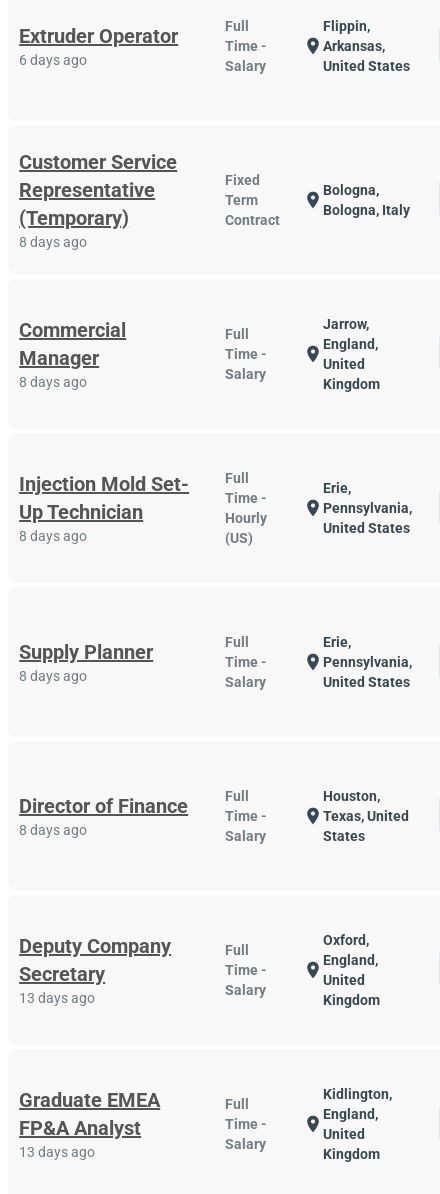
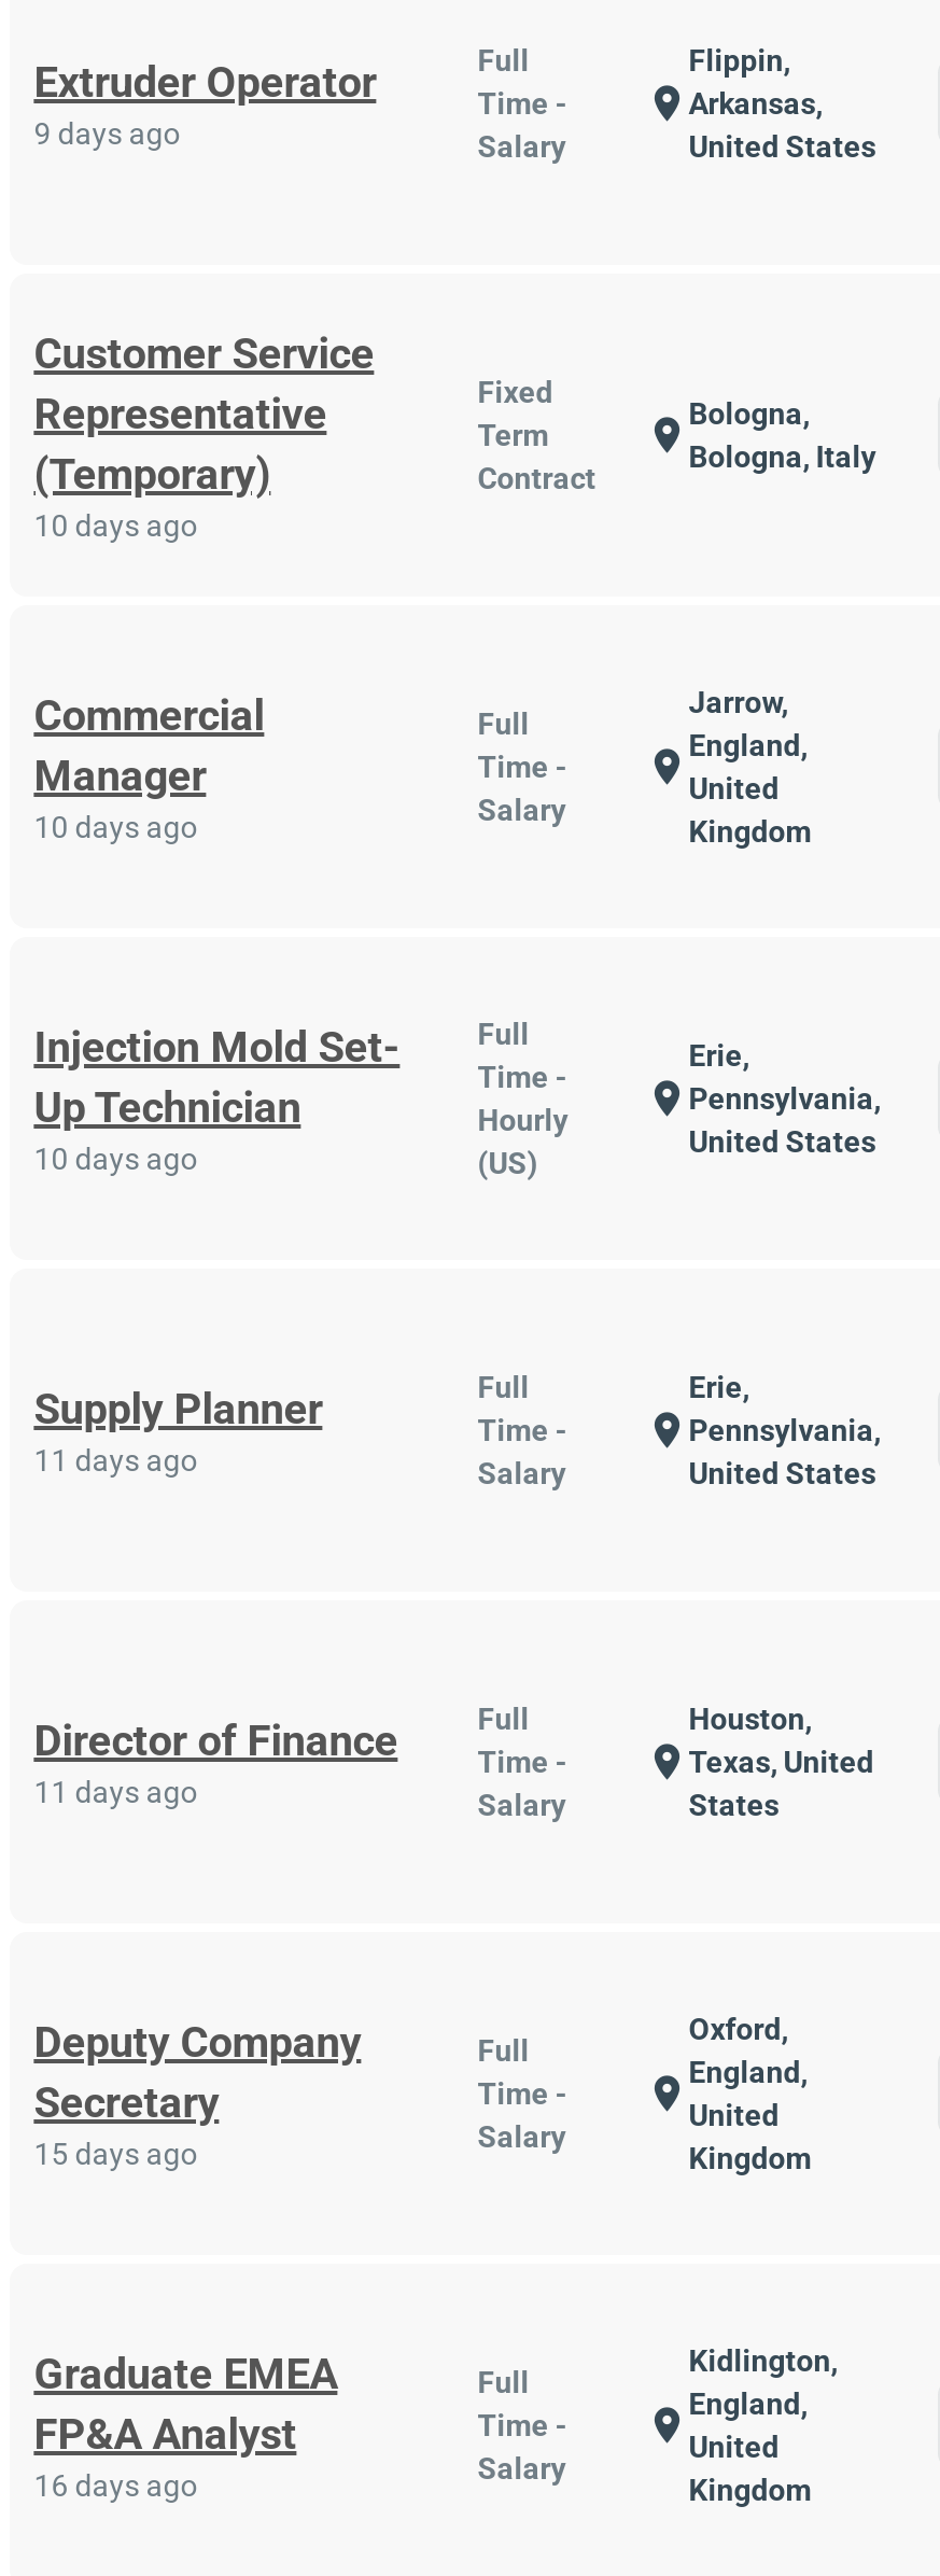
[19,52,87,68] 6 days ago -> [34,116,180,151] 9 days ago
[19,234,87,250] 8 days ago -> [34,508,197,543] 10 days ago
[19,374,87,390] 8 days ago -> [34,810,197,844] 10 days ago
[19,528,87,544] 8 days ago -> [34,1142,197,1176] 10 days ago
[19,668,87,684] 8 days ago -> [34,1443,197,1478] 11 days ago
[19,822,87,838] 8 days ago -> [34,1775,197,1809] 11 days ago
[19,990,95,1006] 13 days ago -> [34,2137,197,2171] 15 days ago
[19,1144,95,1160] 13 days ago -> [34,2468,197,2503] 16 days ago

